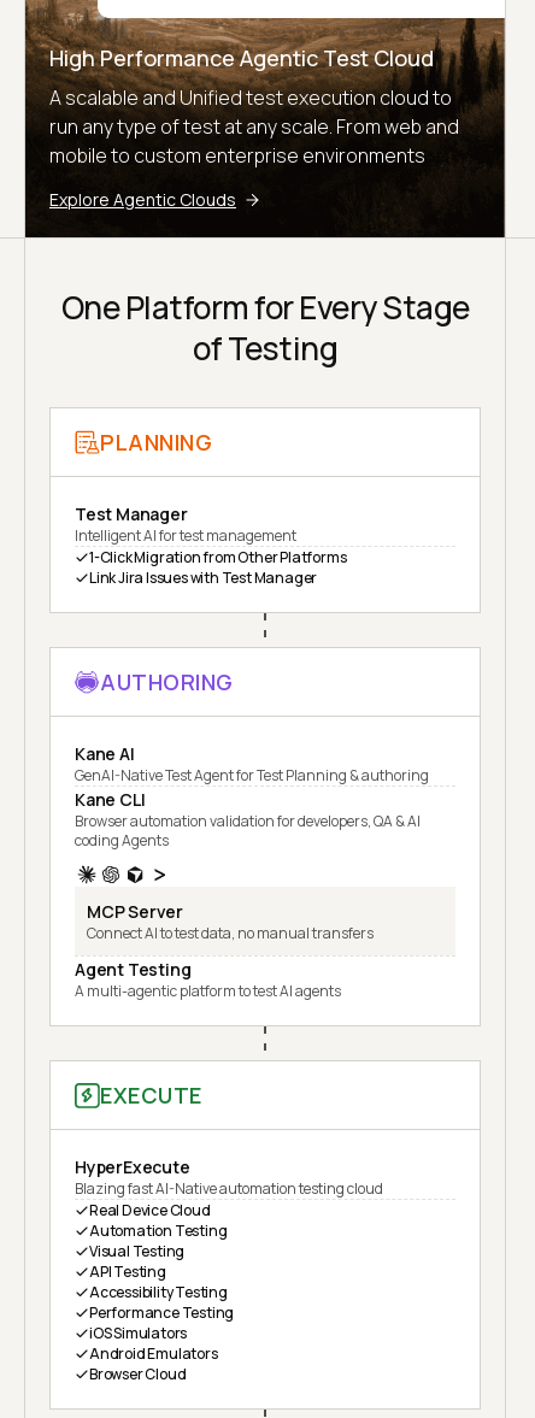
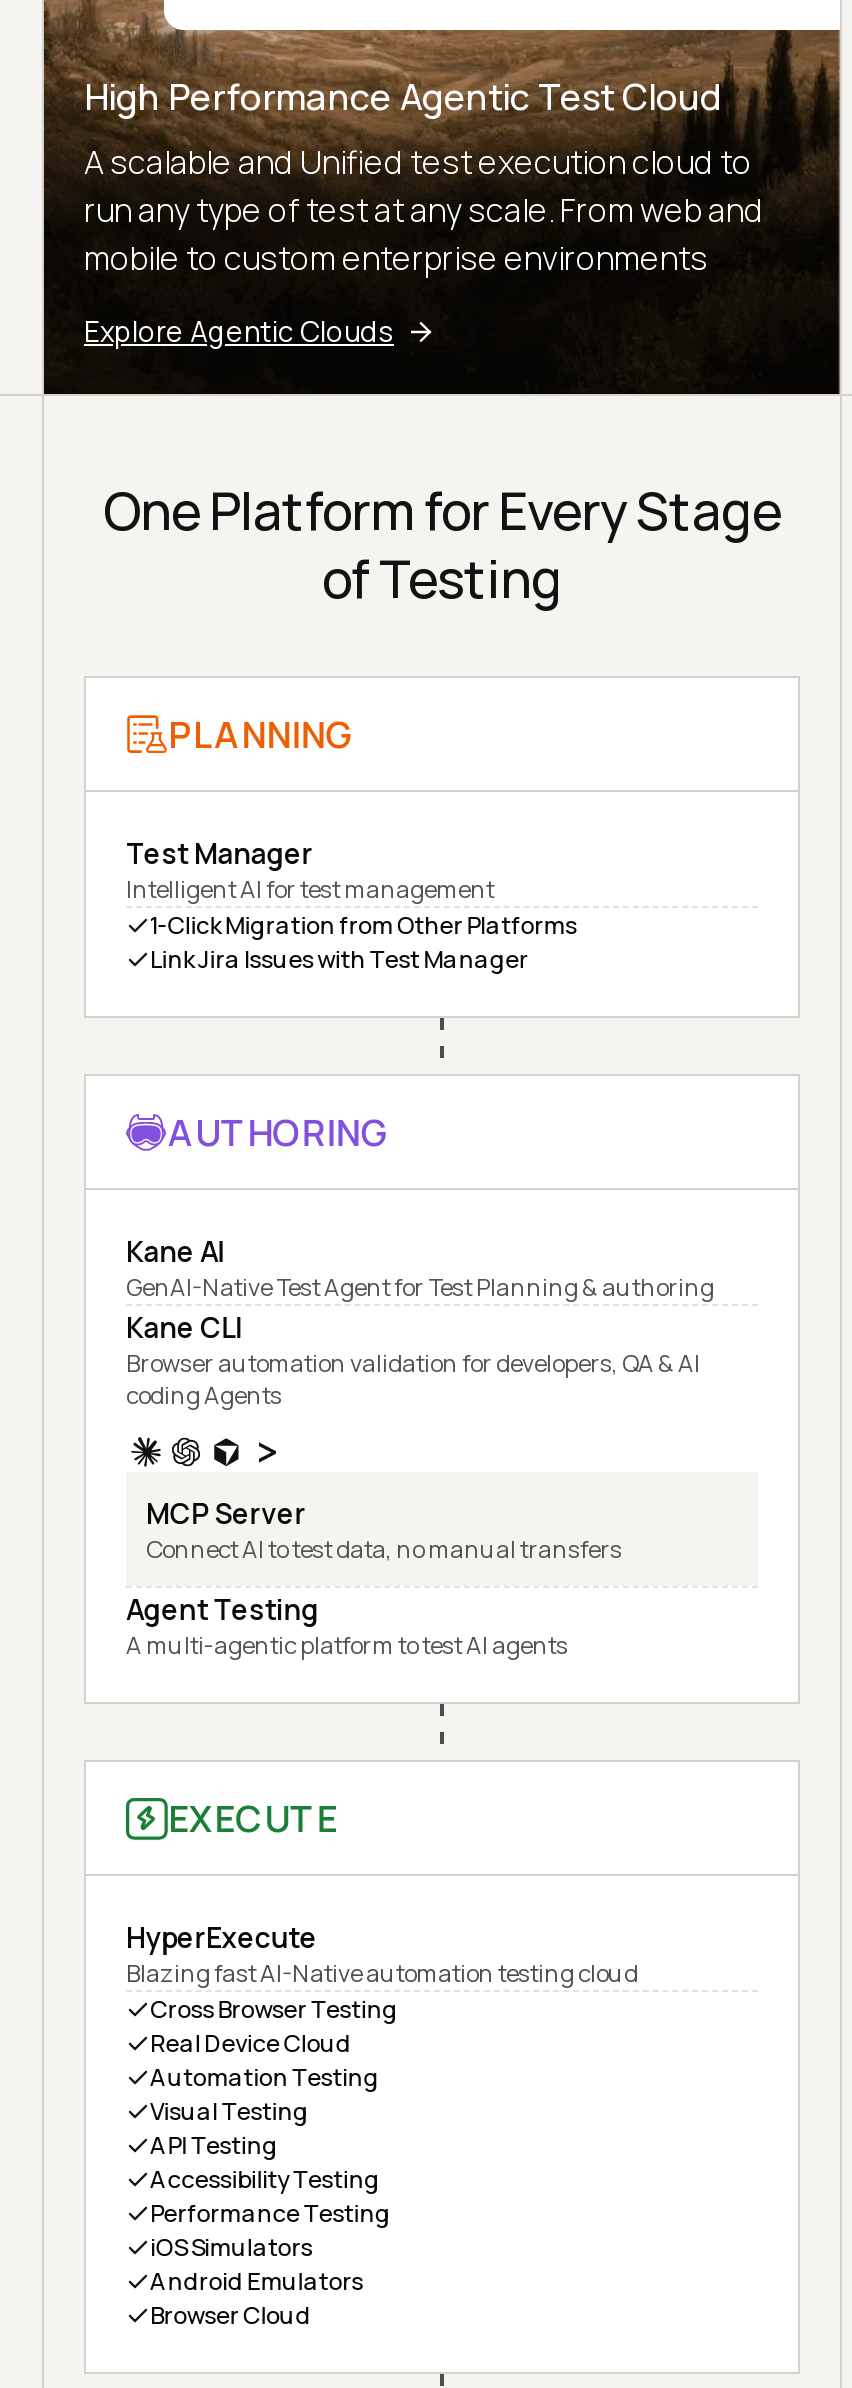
none -> [150,1992,398,2026] Cross Browser Testing

